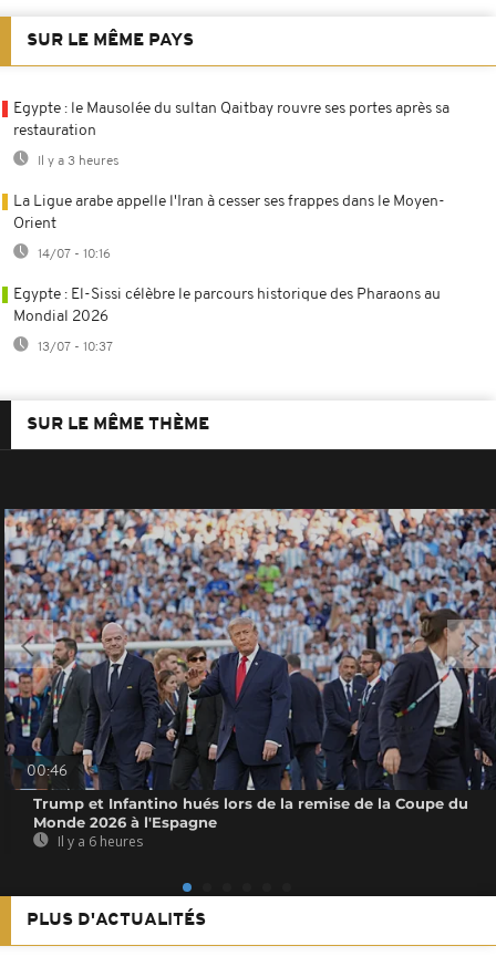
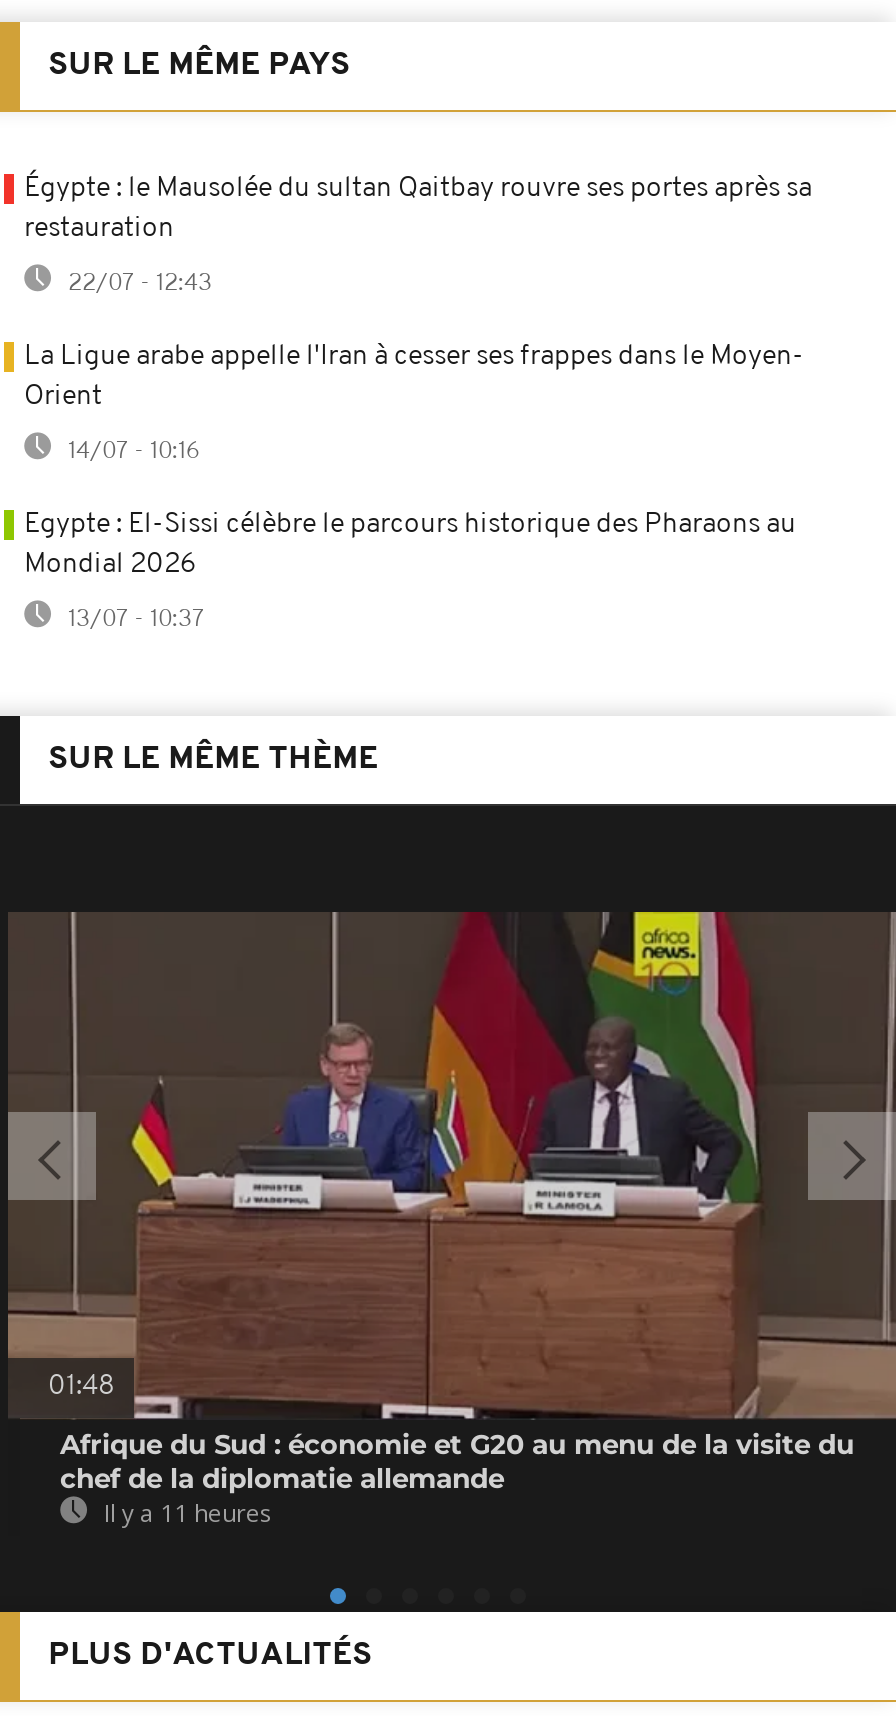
[13,101,449,117] Egypte : le Mausolée du sultan Qaitbay rouvre ses portes après sa -> [24,174,812,204] Égypte : le Mausolée du sultan Qaitbay rouvre ses portes après sa
[34,155,120,168] Il y a 3 heures -> [62,272,212,296] 22/07 - 12:43
[3,508,493,789] [image] | 00:46 -> [6,910,890,1420] [image] | 01:48
[33,794,468,851] Trump et Infantino hués lors de la remise de la Coupe du | Monde 2026 à l'Espagne | Il y a 6 heures -> [60,1428,854,1530] Afrique du Sud : économie et G20 au menu de la visite du | chef de la diplomatie allemande | Il y a 11 heures

